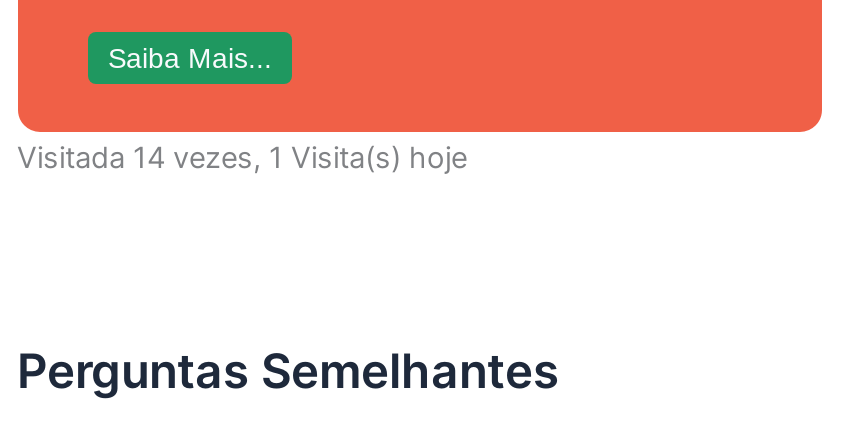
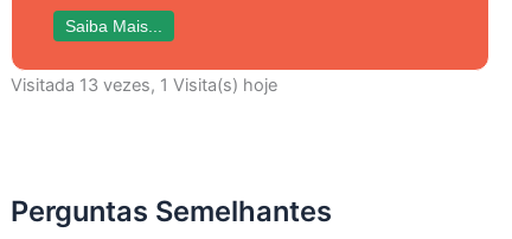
[17,140,467,176] Visitada 14 vezes, 1 Visita(s) hoje -> [11,75,278,96] Visitada 13 vezes, 1 Visita(s) hoje

